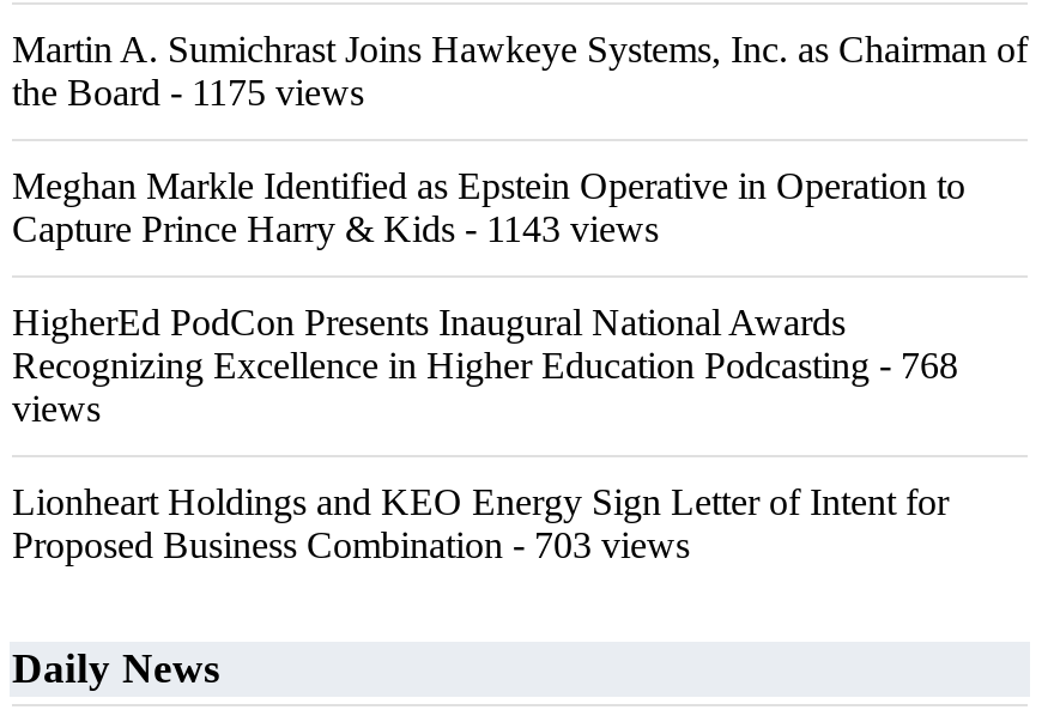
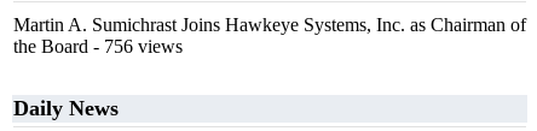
[12,72,965,565] the Board - 1175 views | Meghan Markle Identified as Epstein Operative in Operation to | Capture Prince Harry & Kids - 1143 views | HigherEd PodCon Presents Inaugural National Awards | Recognizing Excellence in Higher Education Podcasting - 768 | views | Lionheart Holdings and KEO Energy Sign Letter of Intent for | Proposed Business Combination - 703 views -> [13,36,183,56] the Board - 756 views

